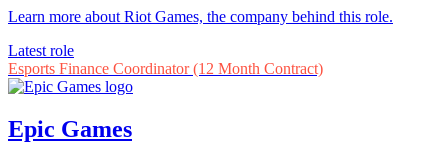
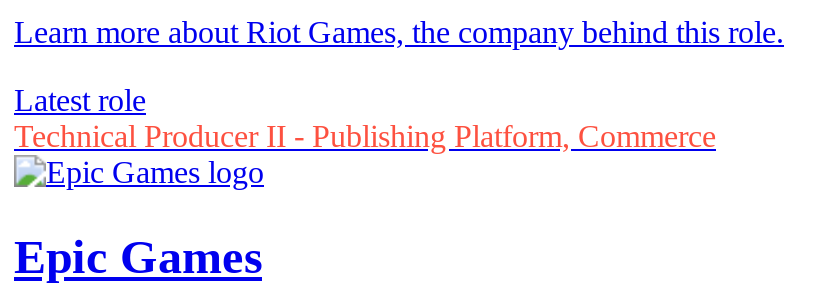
[8,60,323,77] Esports Finance Coordinator (12 Month Contract) -> [14,119,716,153] Technical Producer II - Publishing Platform, Commerce

